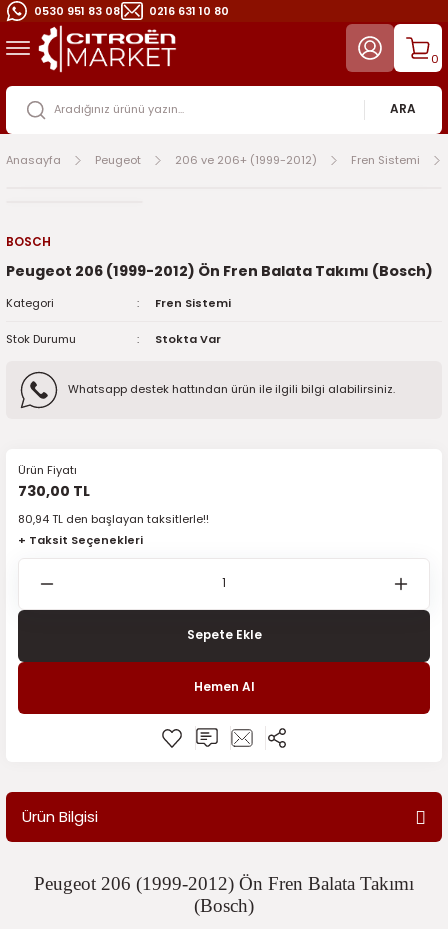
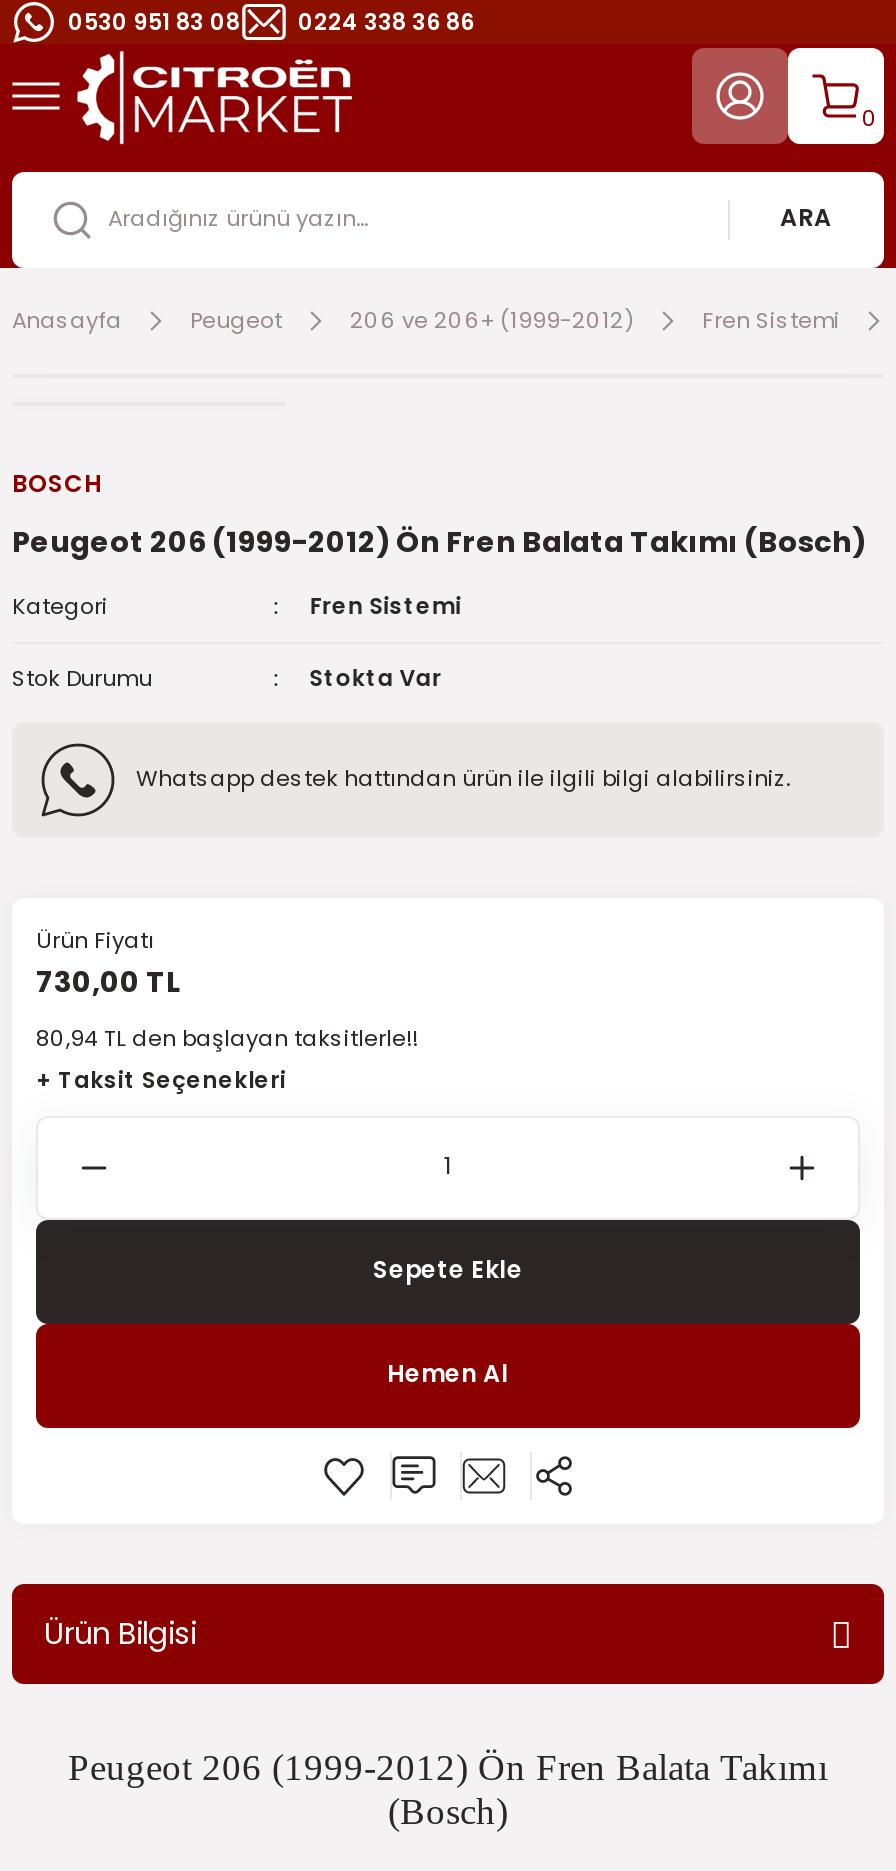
[34,2,229,18] 0530 951 83 08 0216 631 10 80 -> [68,5,474,37] 0530 951 83 08 0224 338 36 86

